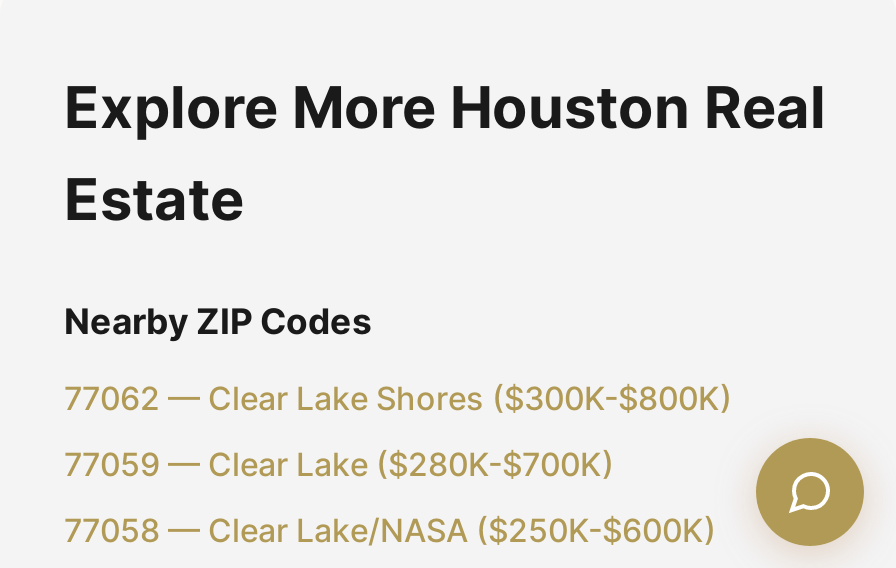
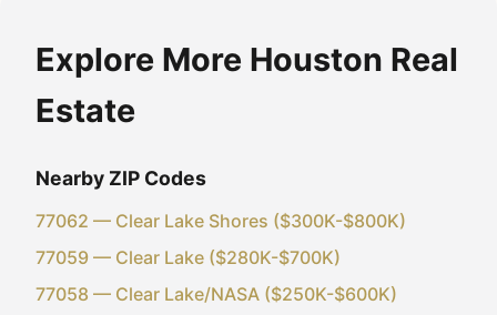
[752,436,868,554] [image] -> none

